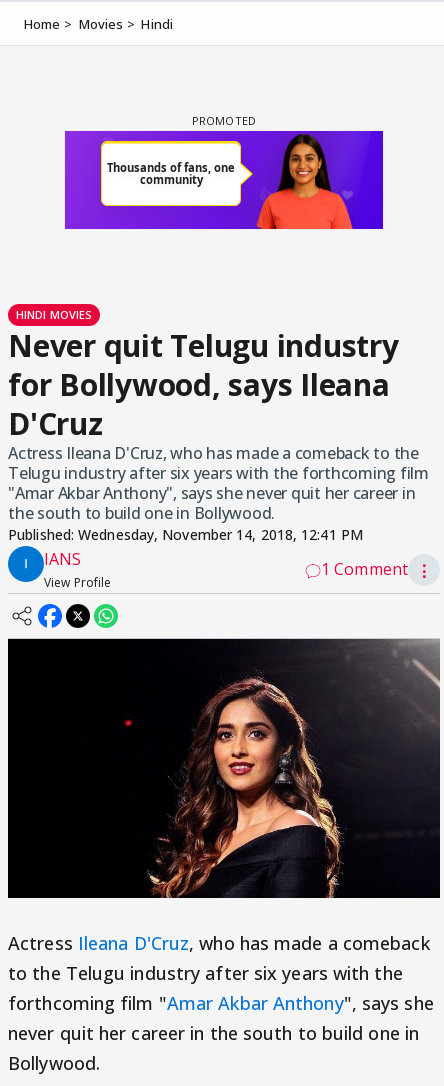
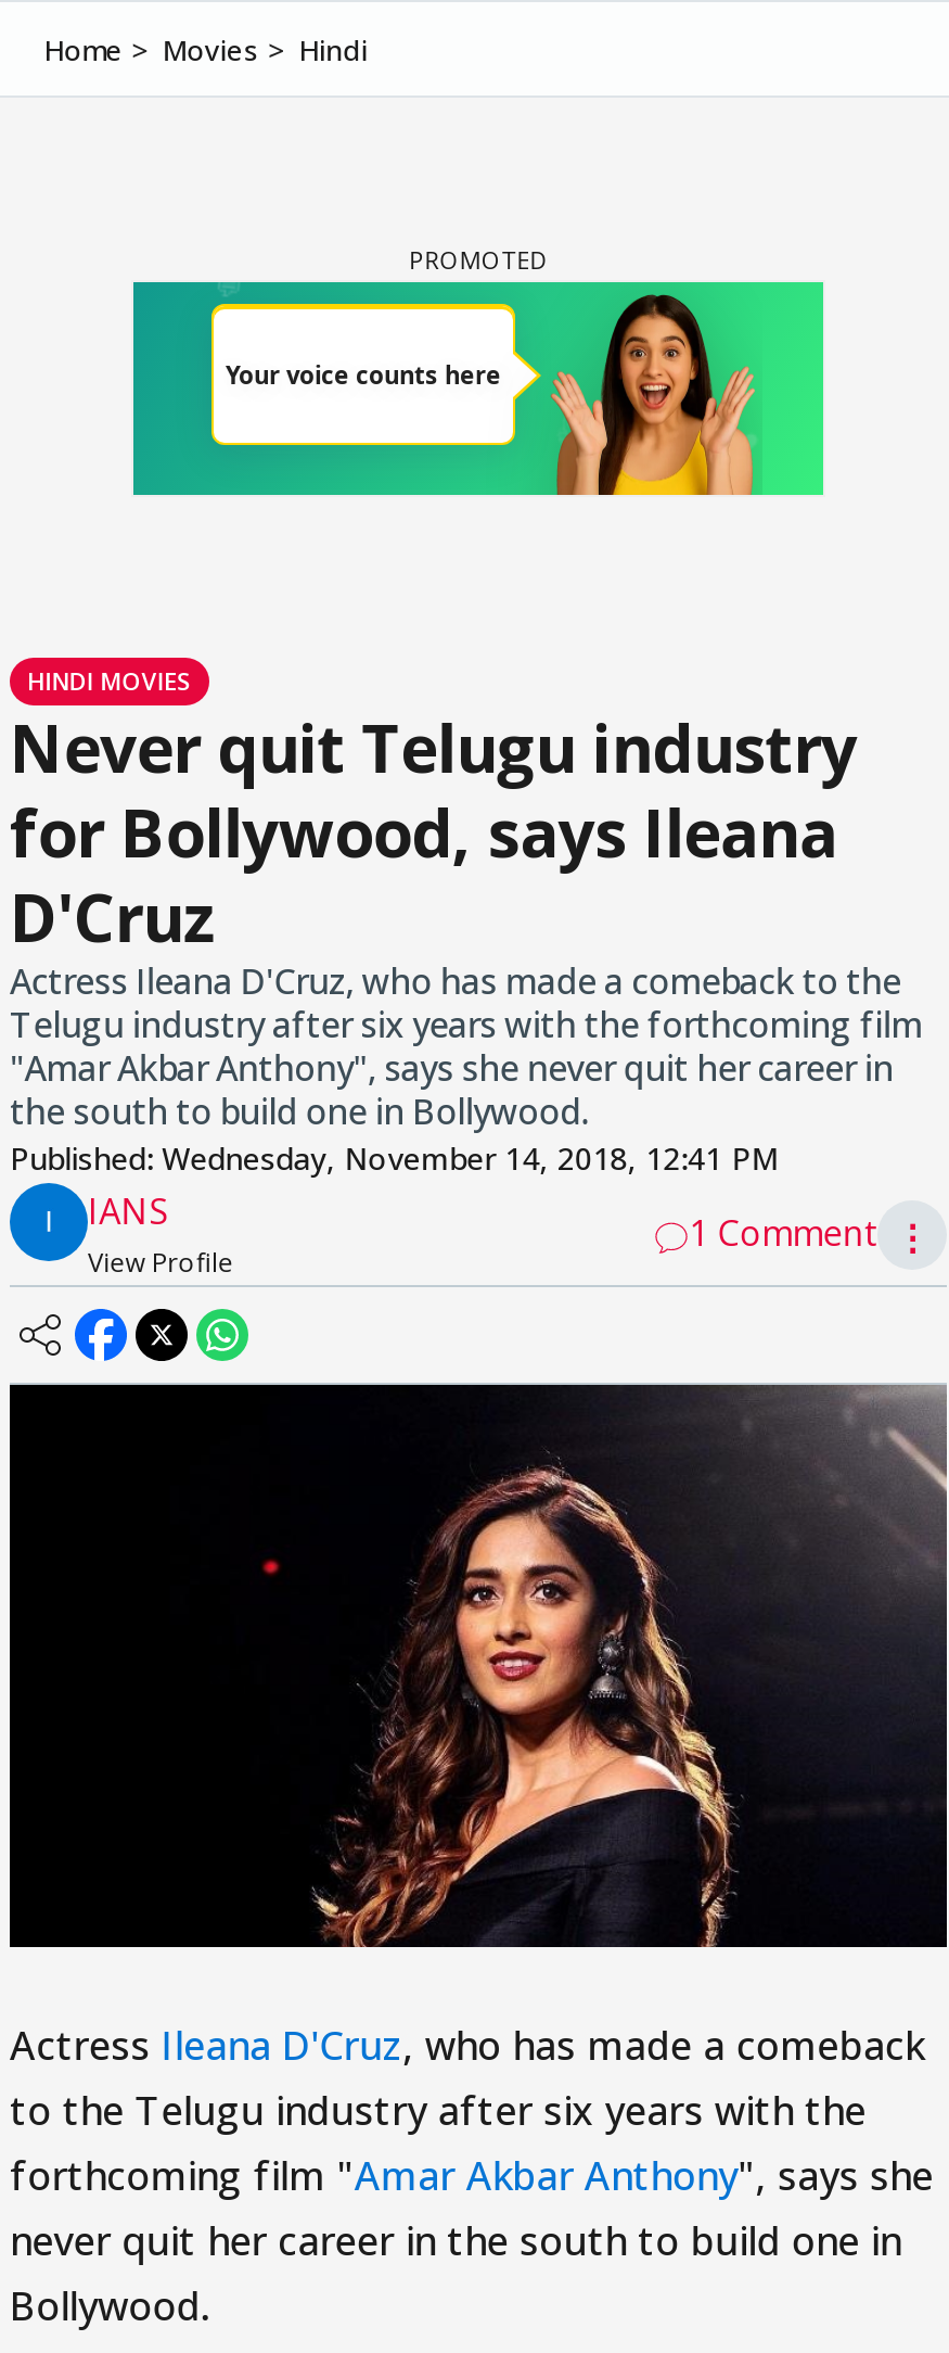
[64,130,384,230] [image] -> [131,280,825,497] [image]

